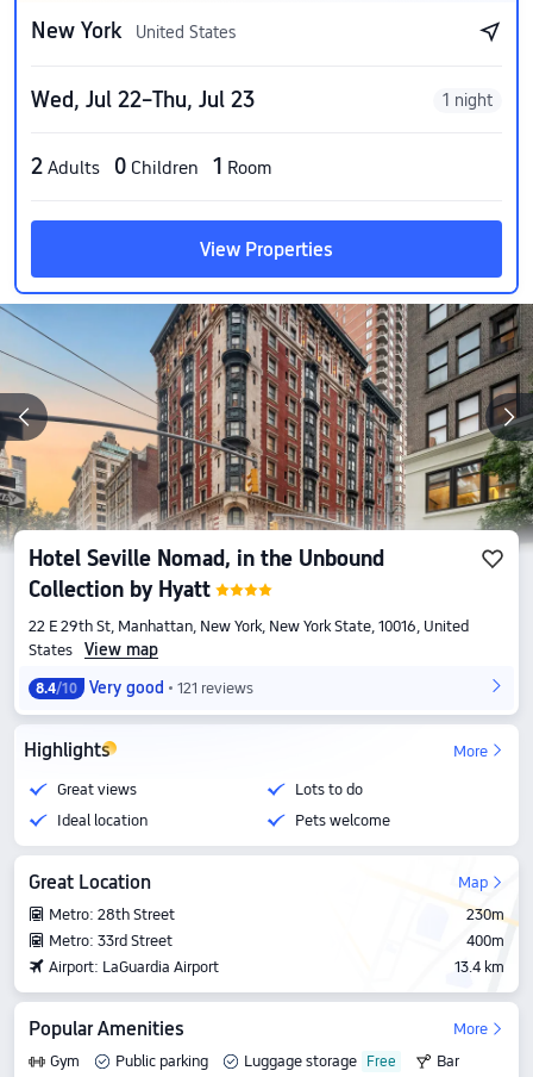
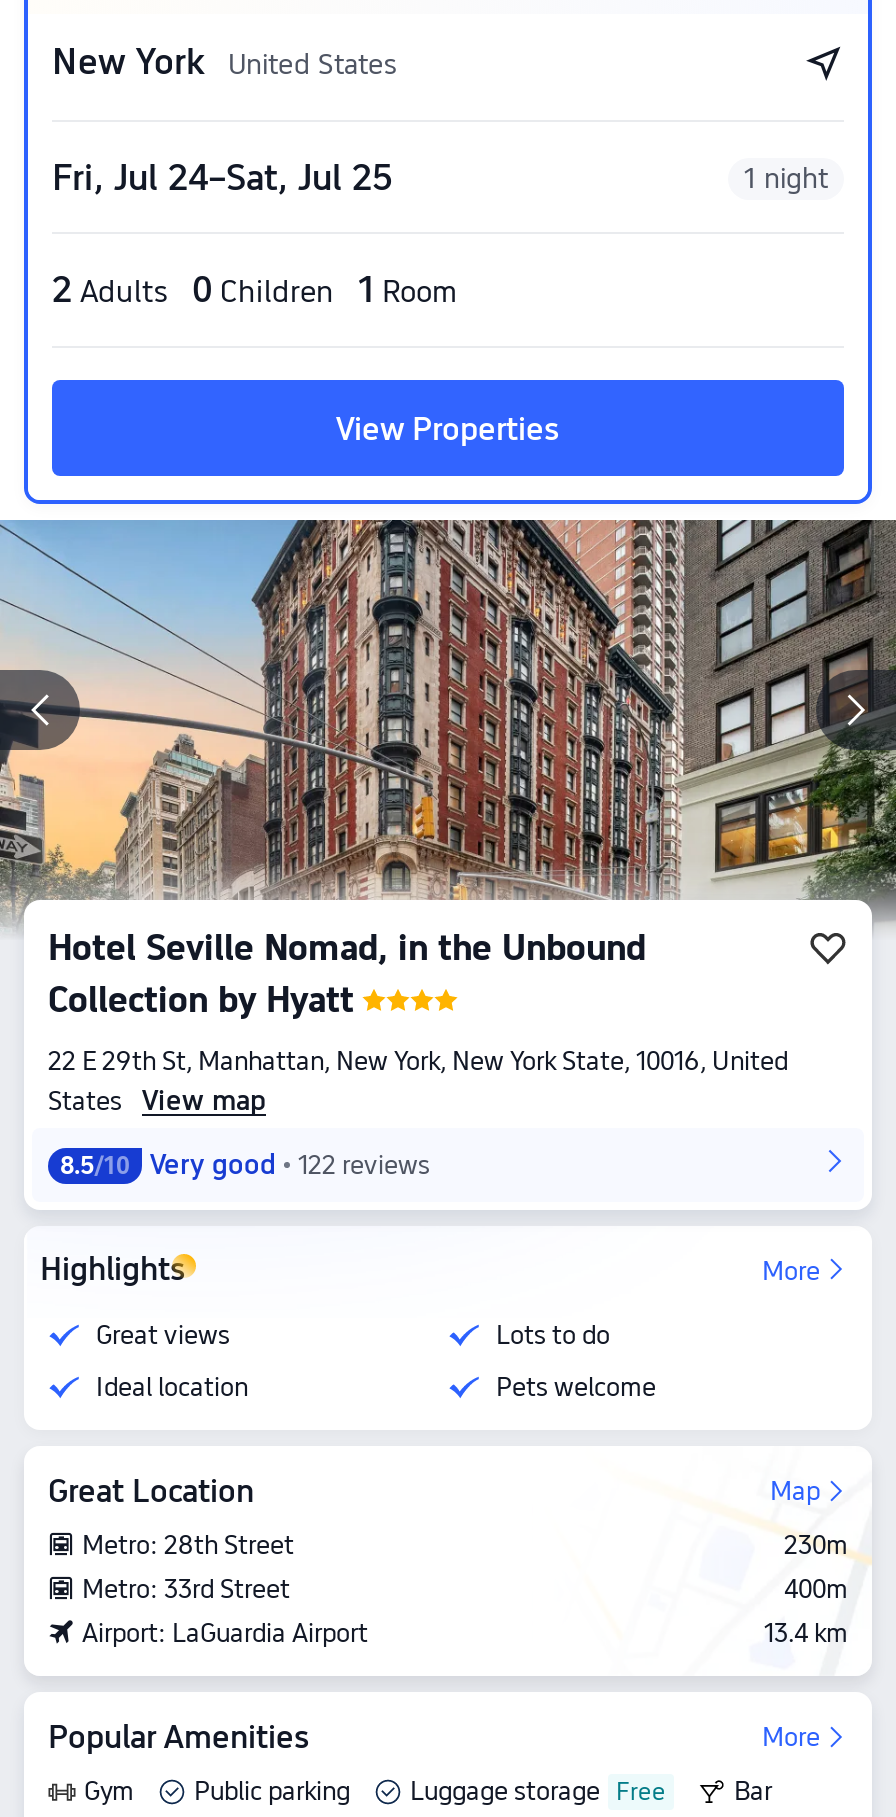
[31,87,255,112] Wed, Jul 22–Thu, Jul 23 -> [52,156,392,198] Fri, Jul 24–Sat, Jul 25
[36,680,77,696] 8.4/10 -> [60,1151,130,1179] 8.5/10
[177,679,253,697] 121 reviews -> [298,1150,430,1180] 122 reviews

